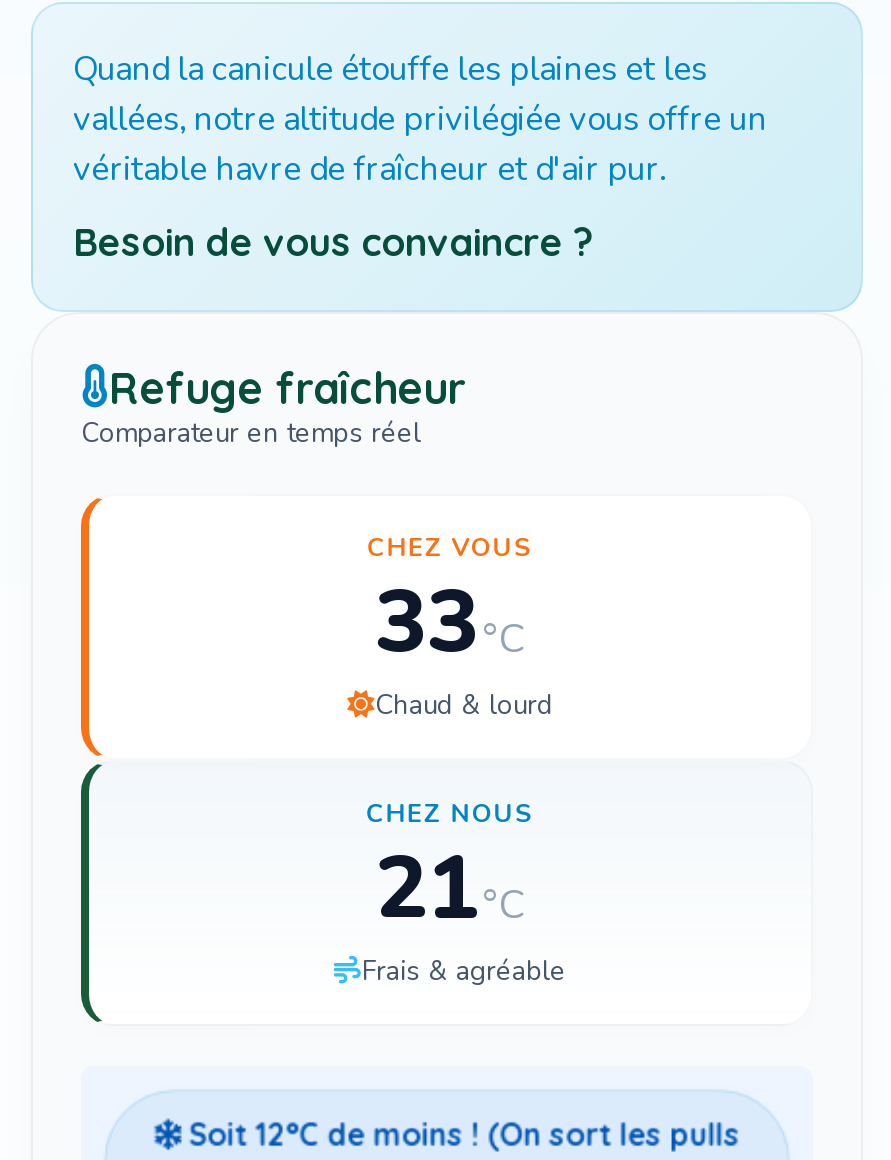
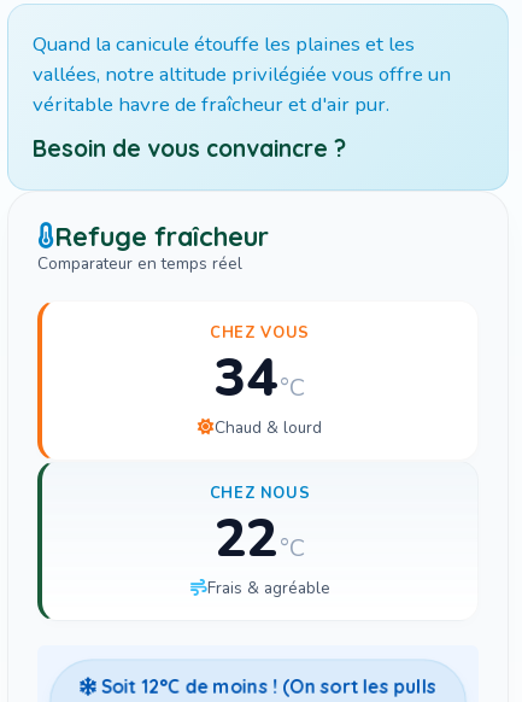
[375,564,525,684] 33 °C -> [215,342,305,415] 34 °C
[375,830,525,950] 21 °C -> [215,503,305,575] 22 °C

